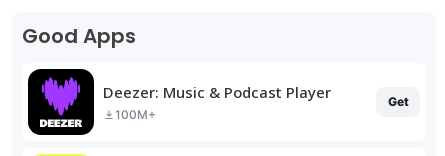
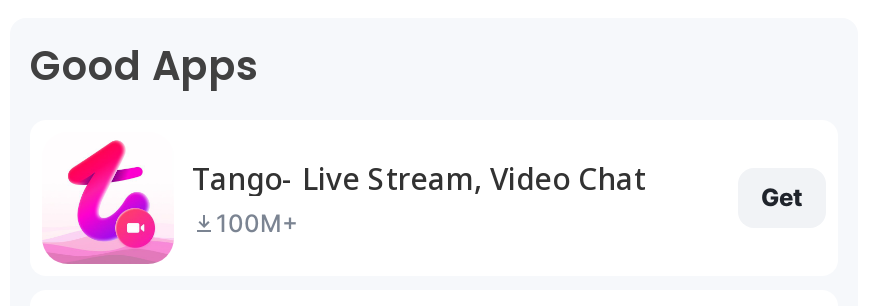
[27,68,331,136] [image] | Deezer: Music & Podcast Player -> [42,132,646,266] [image] | Tango- Live Stream, Video Chat

